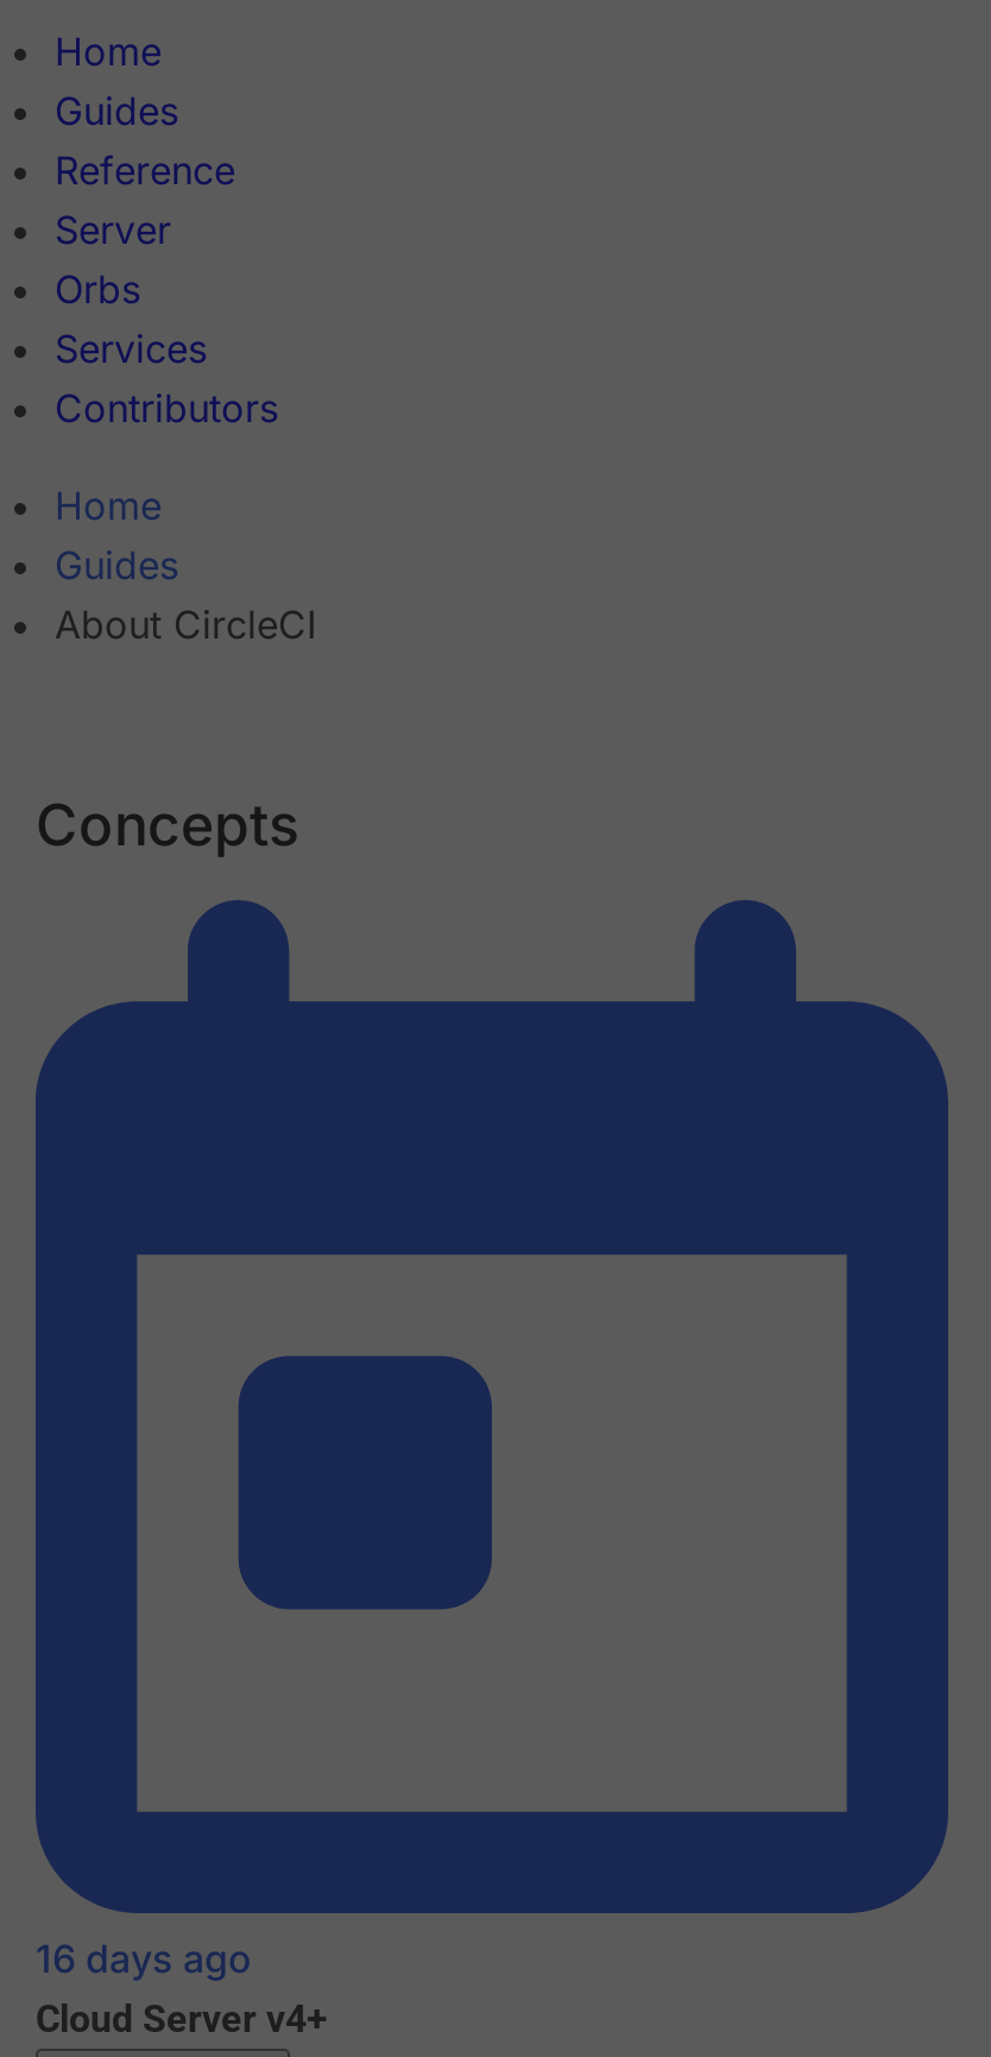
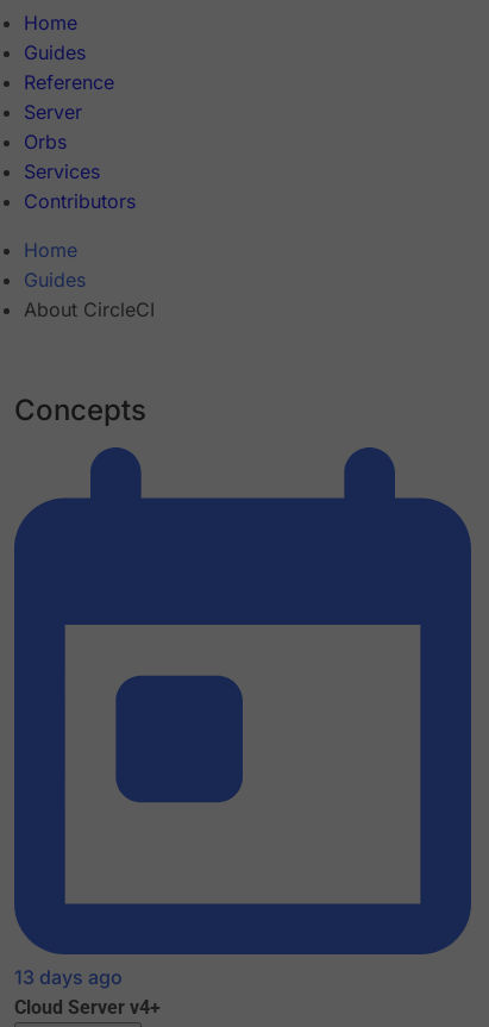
[36,1936,252,1983] 16 days ago -> [14,966,123,990] 13 days ago

